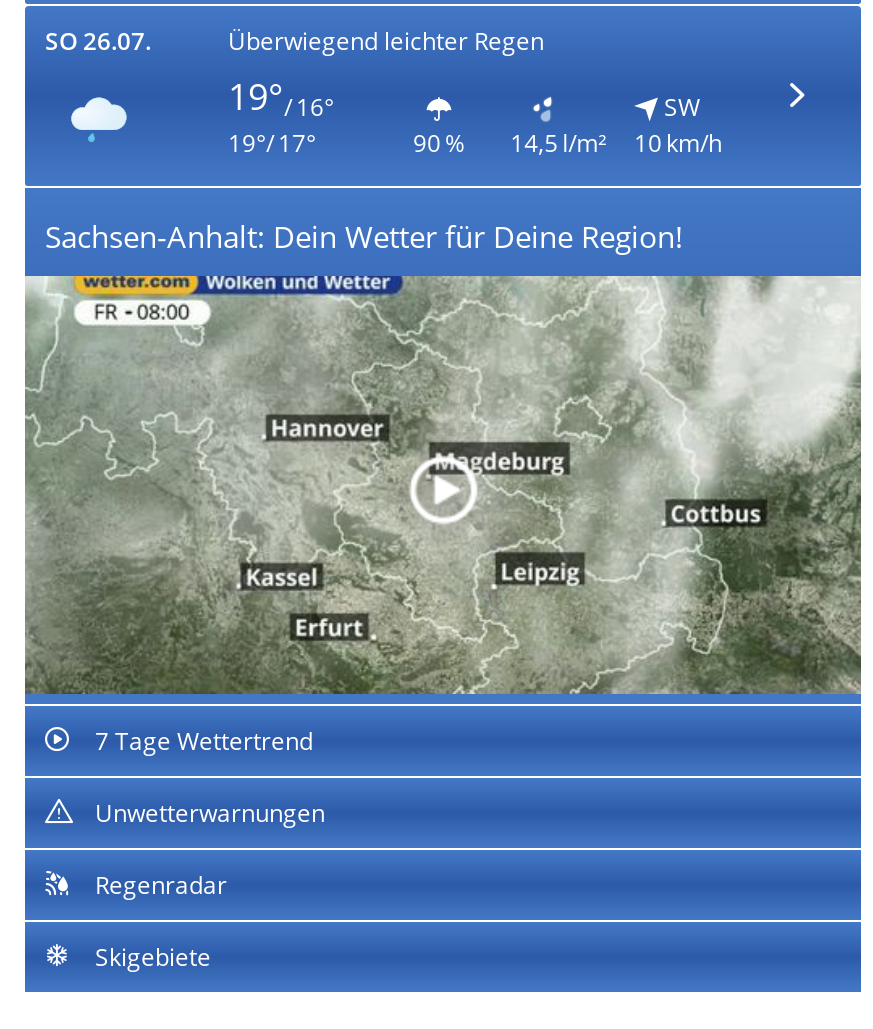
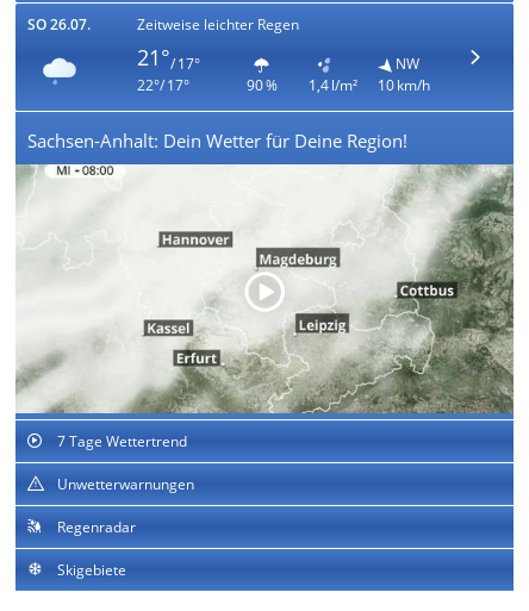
[228,24,544,58] Überwiegend leichter Regen -> [136,14,298,35] Zeitweise leichter Regen
[228,72,334,124] 19°/ 16° -> [136,43,200,74] 21°/ 17°
[658,90,700,124] SW -> [393,54,420,74] NW
[228,126,316,160] 19°/ 17° -> [136,75,189,95] 22°/ 17°
[413,126,722,160] 90 % 14,5 l/m² 10 km/h -> [247,75,431,95] 90 % 1,4 l/m² 10 km/h
[23,274,861,696] [image] -> [15,163,514,414] [image]

